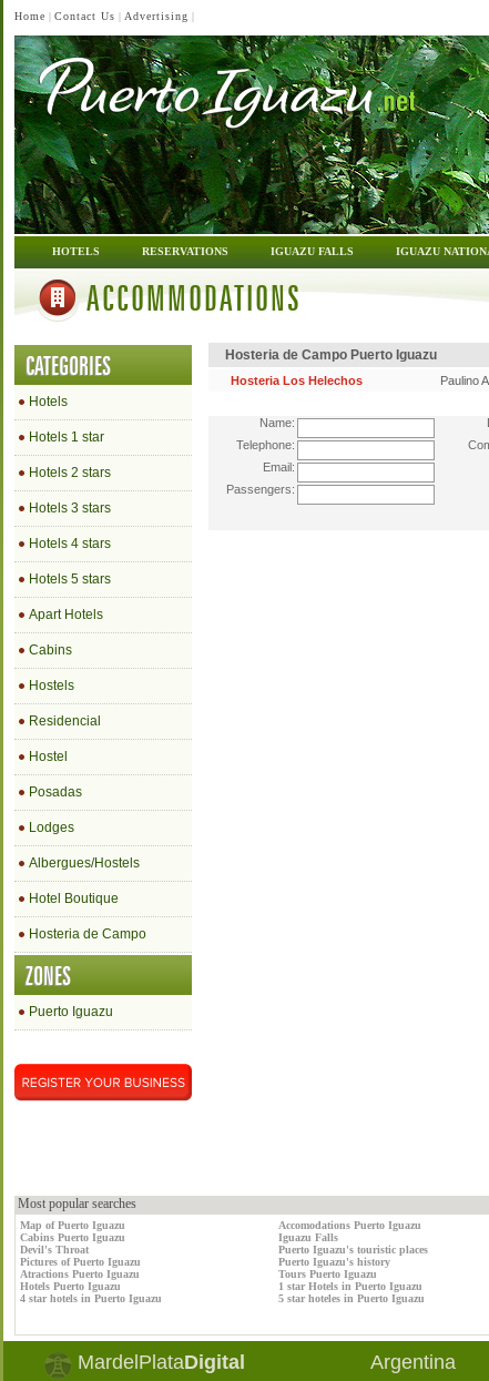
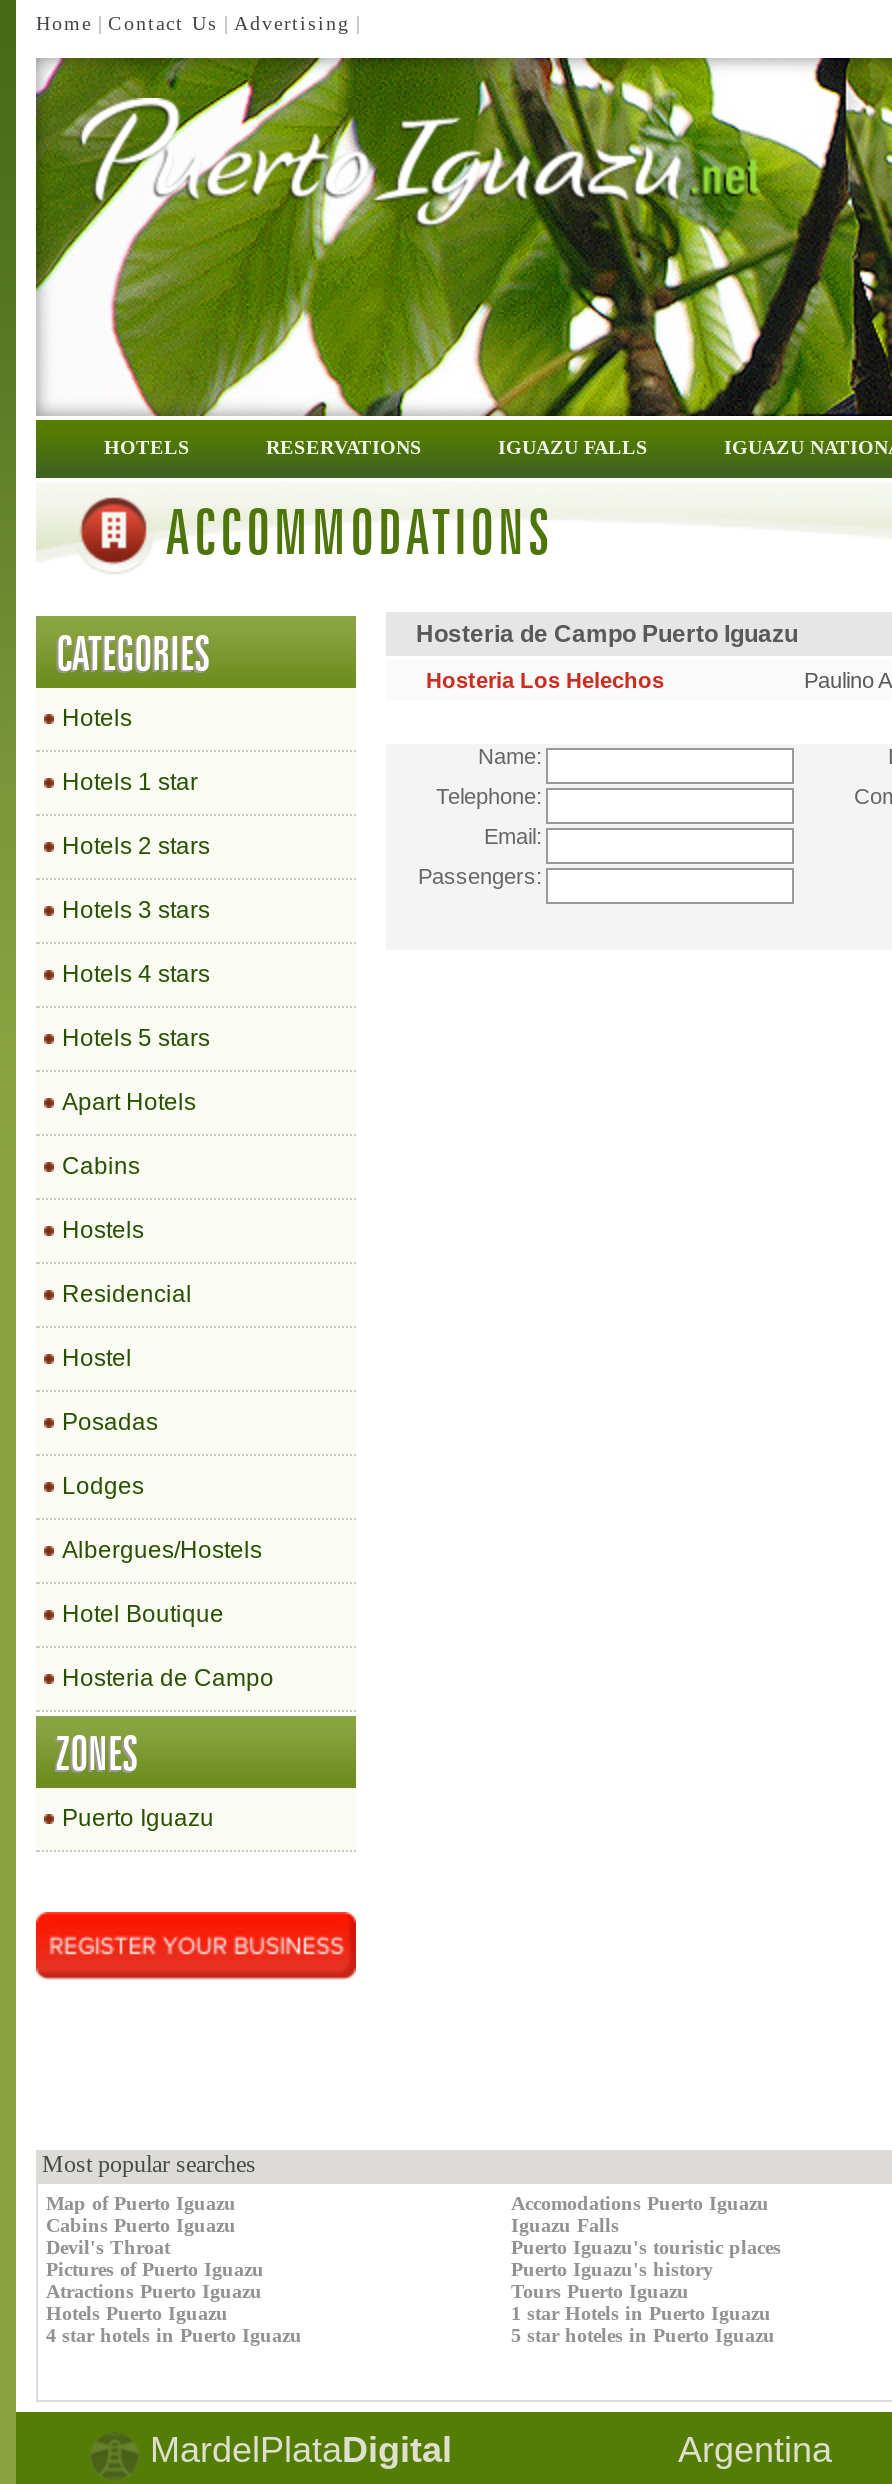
[13,34,486,235] [image] -> [34,56,886,418] [image]

